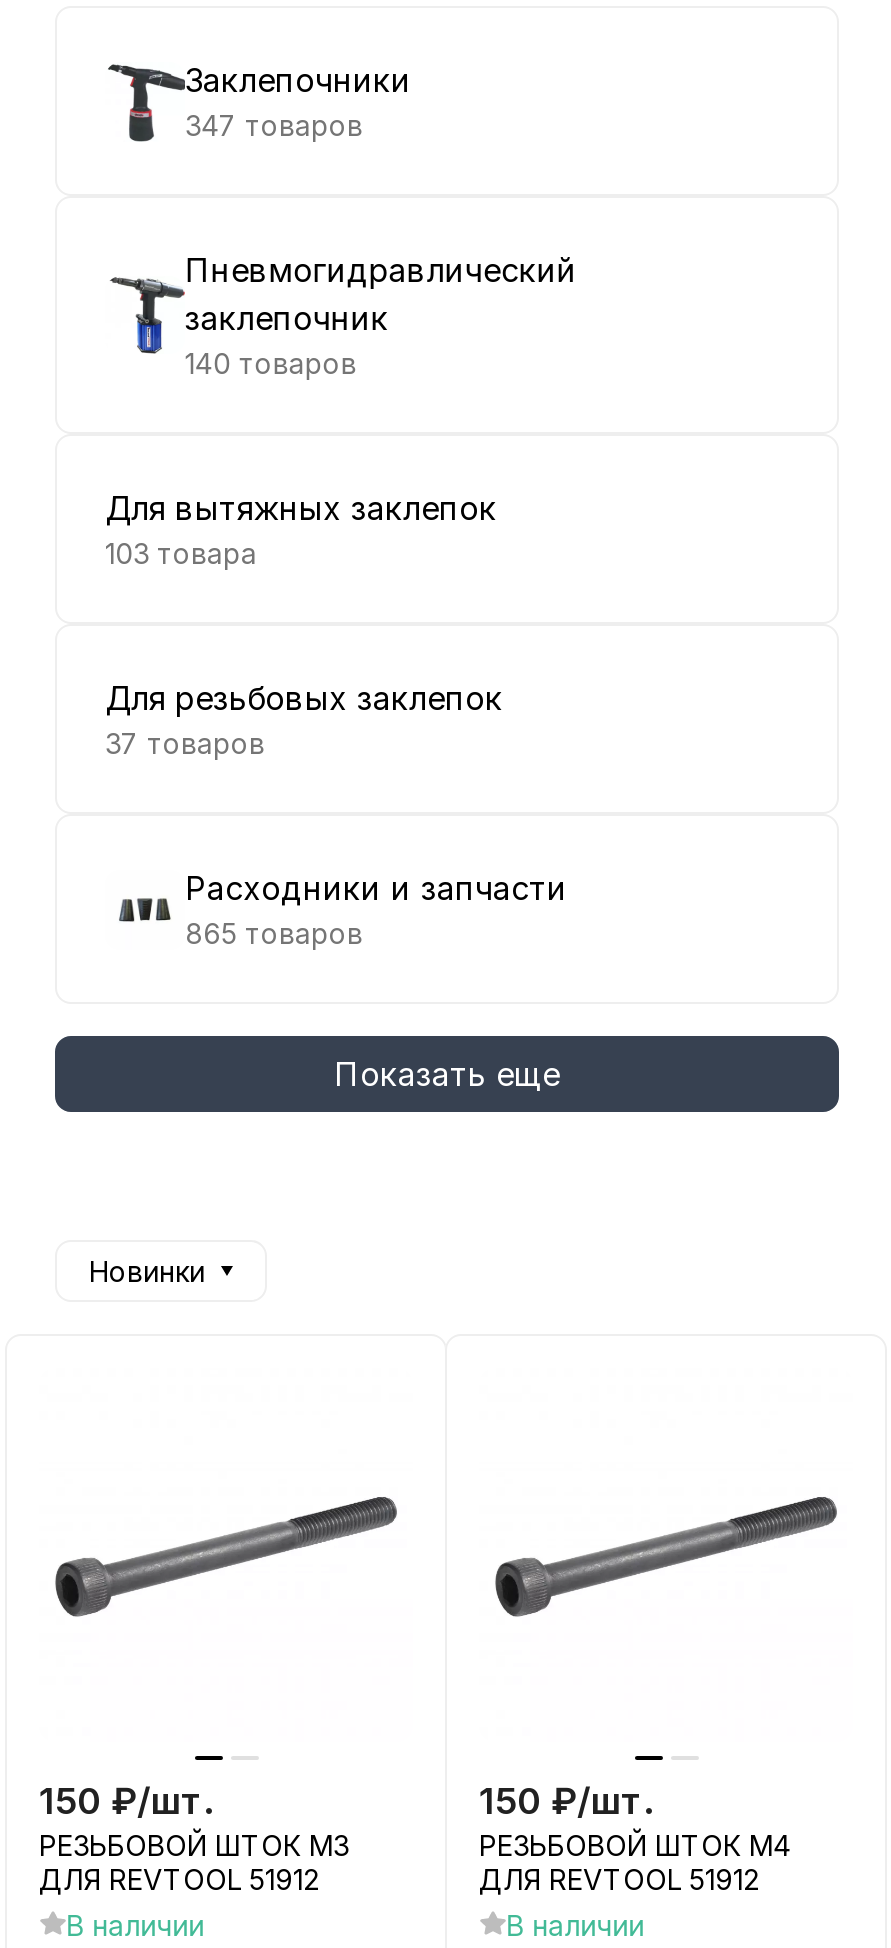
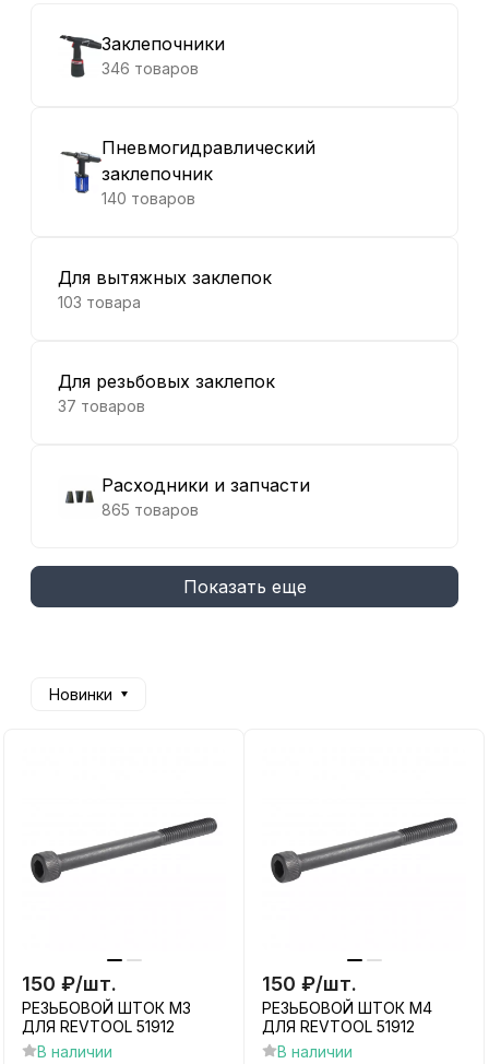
[185,108,363,142] 347 товаров -> [102,59,199,78] 346 товаров

